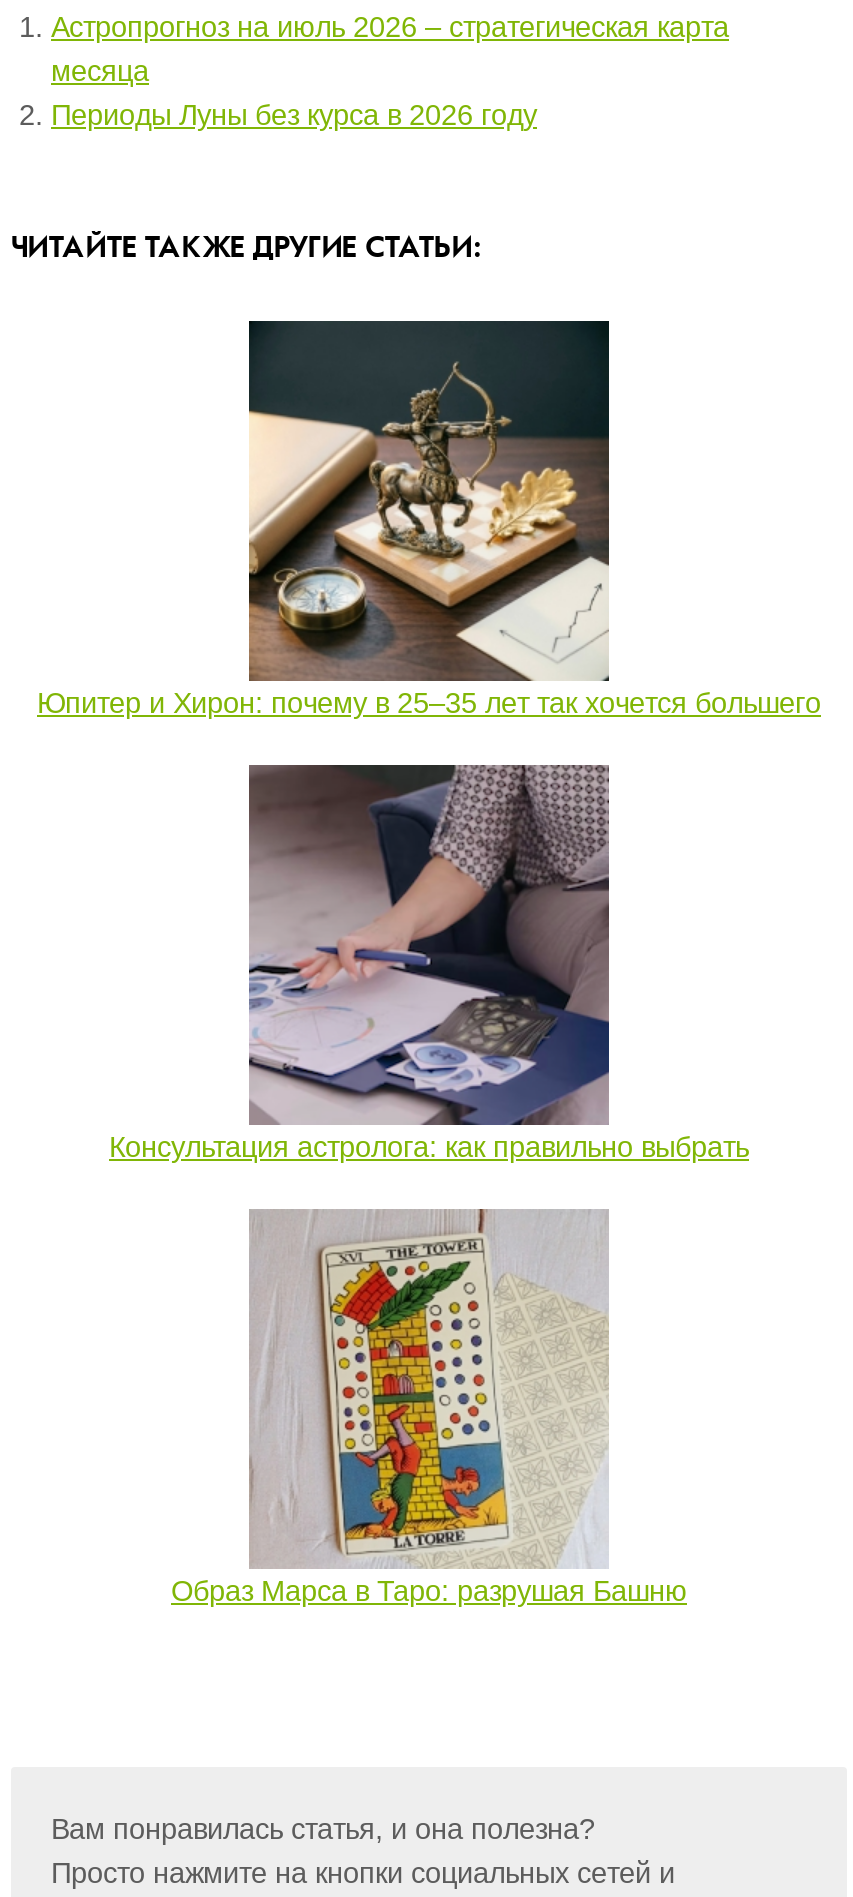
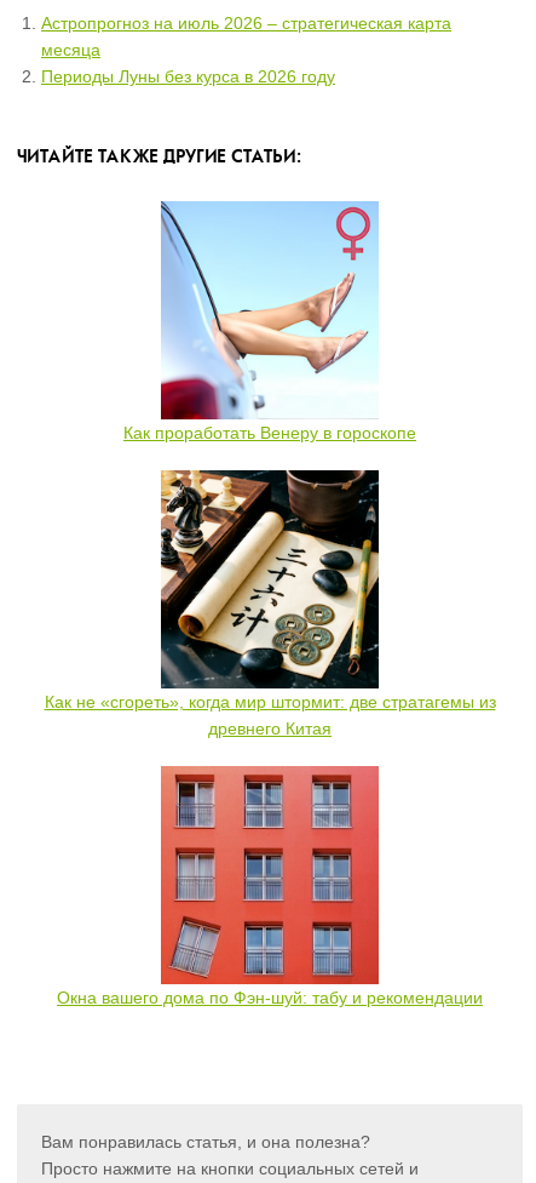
[37,319,821,719] [image] | Юпитер и Хирон: почему в 25–35 лет так хочется большего -> [123,201,416,442] [image] | Как проработать Венеру в гороскопе
[109,763,749,1163] [image] | Консультация астролога: как правильно выбрать -> [44,479,495,738] [image] | Как не «сгореть», когда мир штормит: две стратагемы из | древнего Китая
[171,1209,687,1607] [image] | Образ Марса в Таро: разрушая Башню -> [57,766,483,1007] [image] | Окна вашего дома по Фэн-шуй: табу и рекомендации

